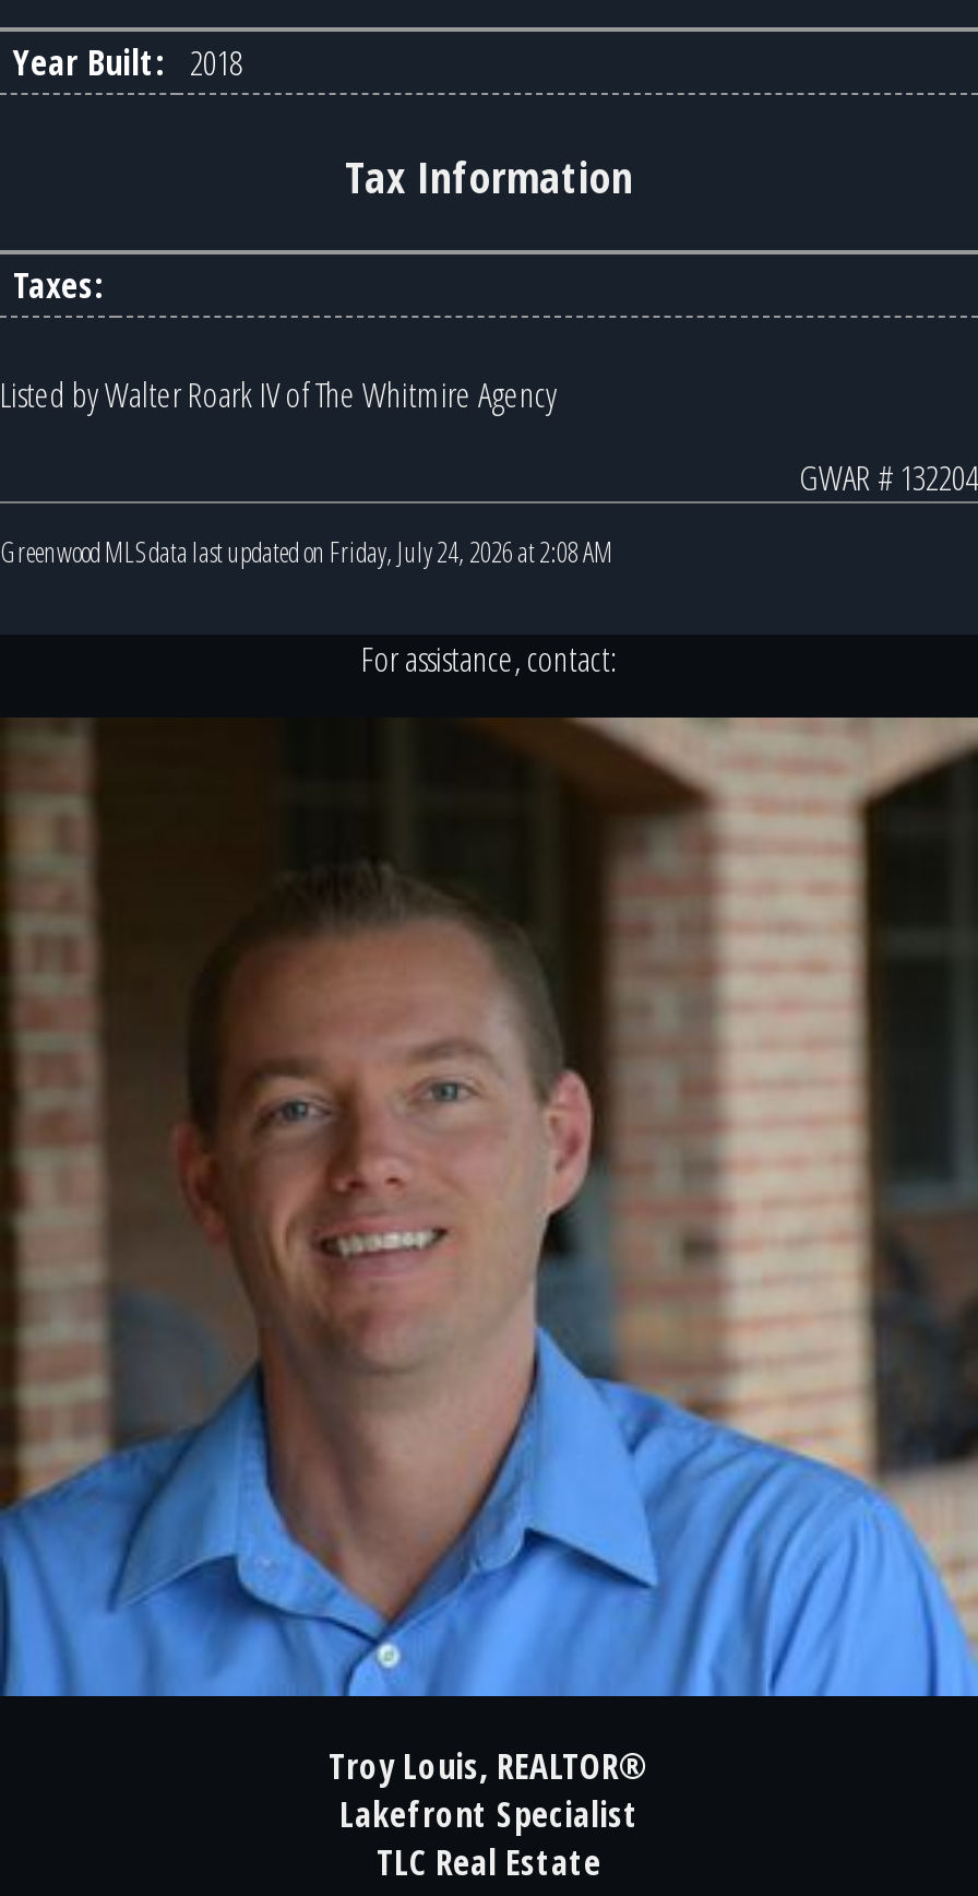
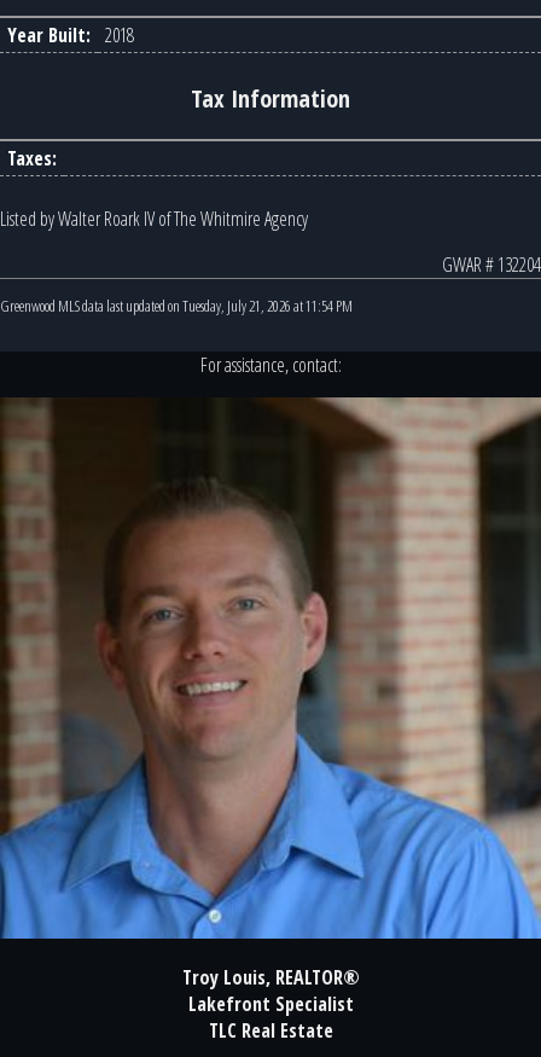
[0,532,613,571] Greenwood MLS data last updated on Friday, July 24, 2026 at 2:08 AM -> [0,295,353,316] Greenwood MLS data last updated on Tuesday, July 21, 2026 at 11:54 PM

